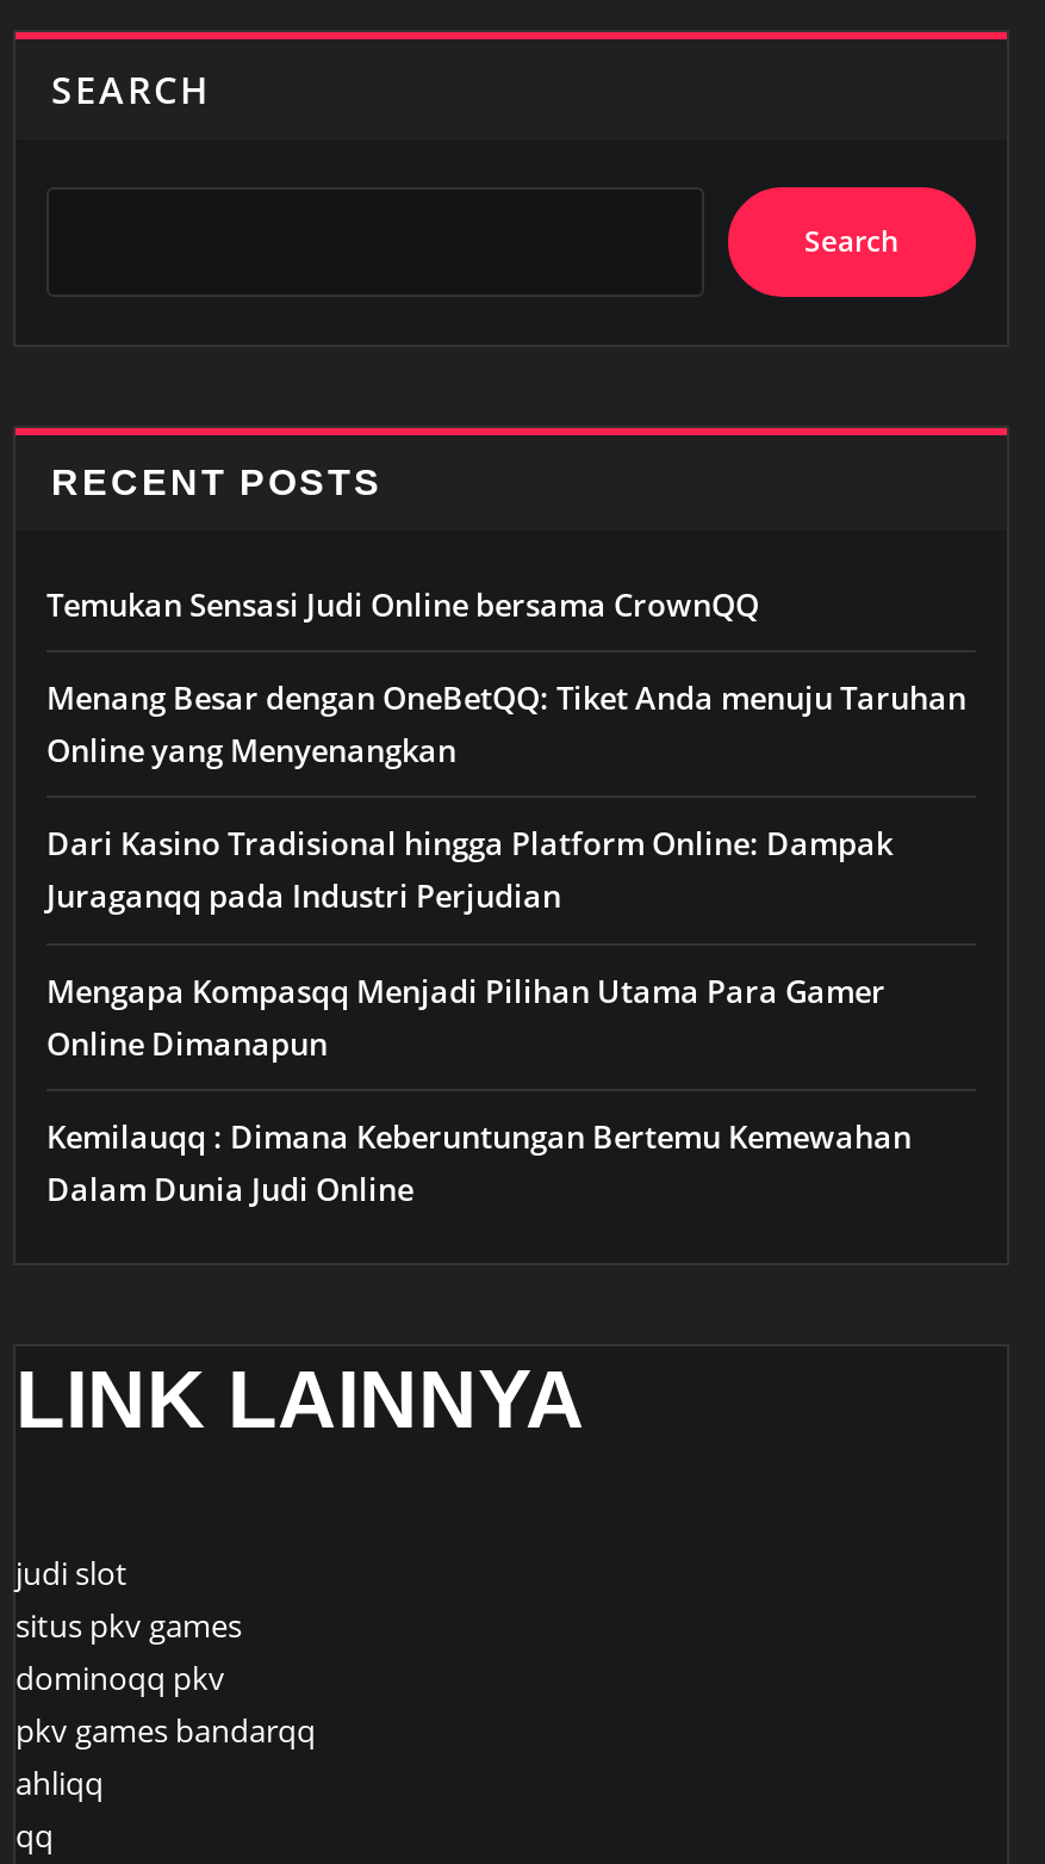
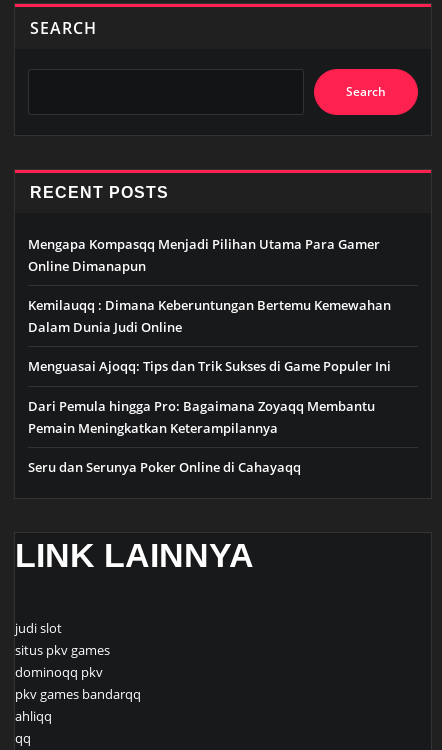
[46,583,966,918] Temukan Sensasi Judi Online bersama CrownQQ | Menang Besar dengan OneBetQQ: Tiket Anda menuju Taruhan | Online yang Menyenangkan | Dari Kasino Tradisional hingga Platform Online: Dampak | Juraganqq pada Industri Perjudian -> none
moved [46,969,912,1210] -> [28,235,391,336]: Mengapa Kompasqq Menjadi Pilihan Utama Para Gamer | Online Dimanapun | Kemilauqq : Dimana Keberuntungan Bertemu Kemewahan | Dalam Dunia Judi Online
none -> [28,357,391,476] Menguasai Ajoqq: Tips dan Trik Sukses di Game Populer Ini | Dari Pemula hingga Pro: Bagaimana Zoyaqq Membantu | Pemain Meningkatkan Keterampilannya | Seru dan Serunya Poker Online di Cahayaqq

